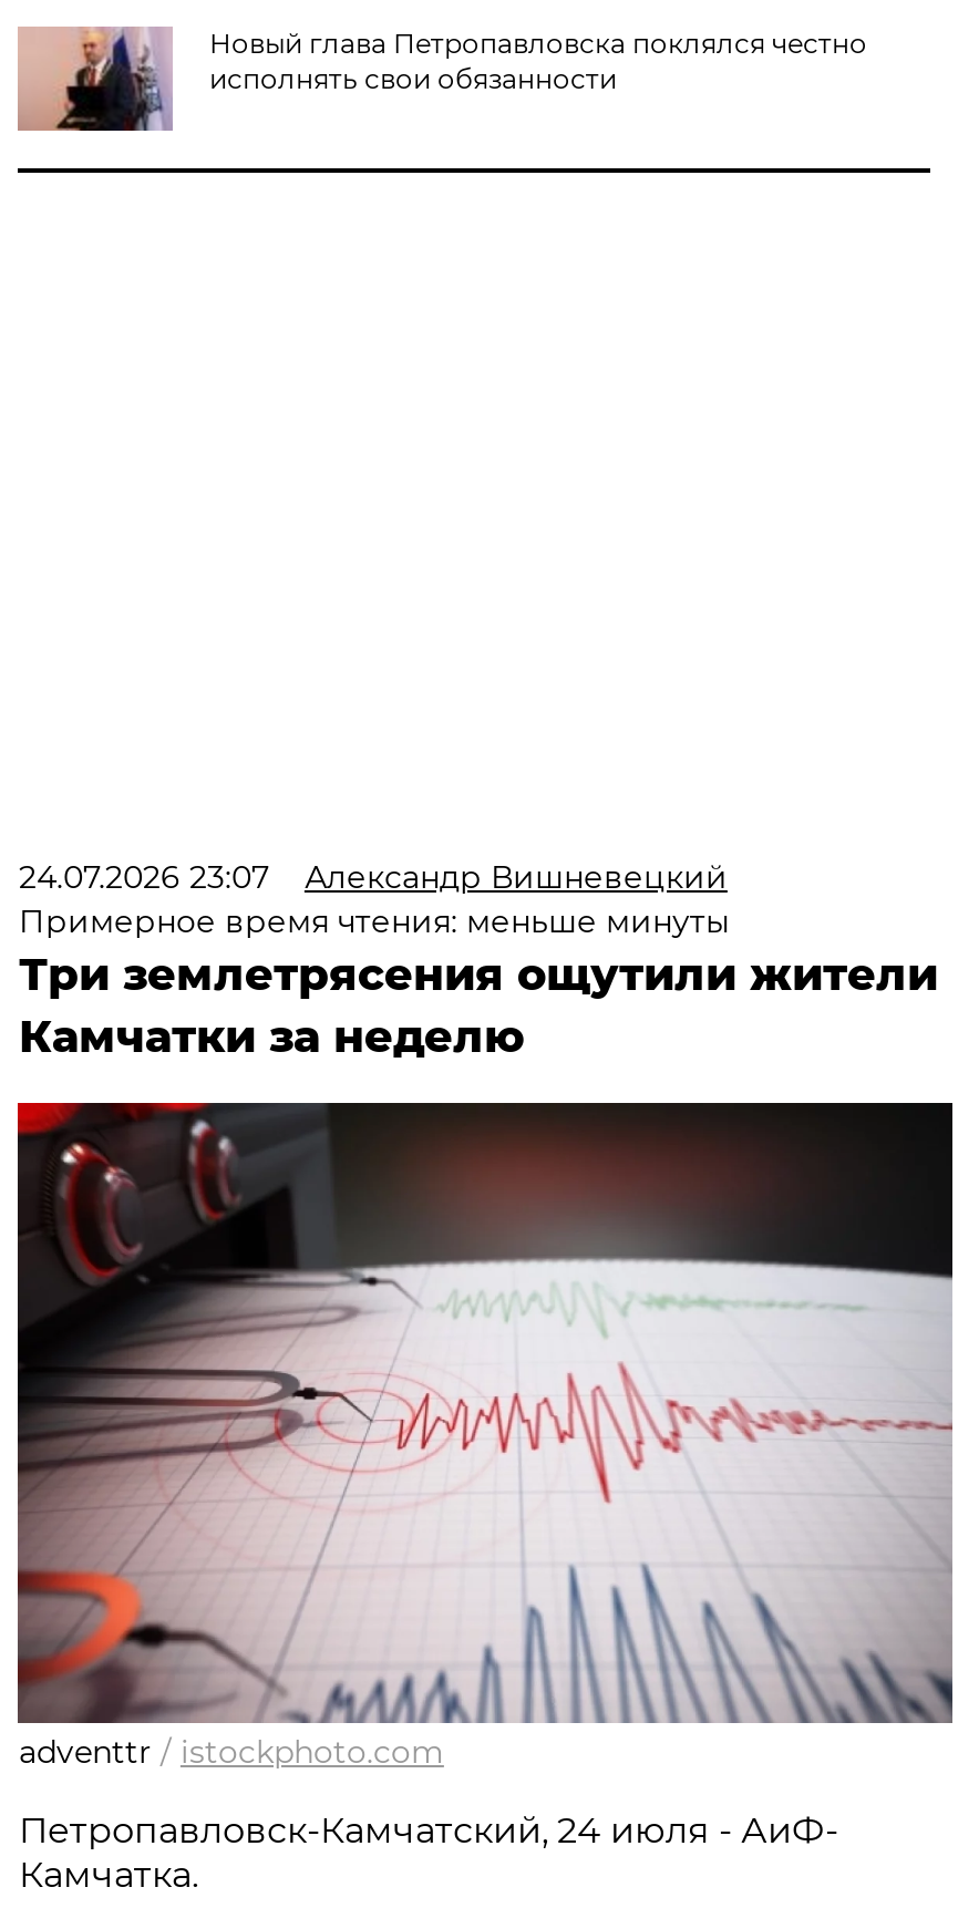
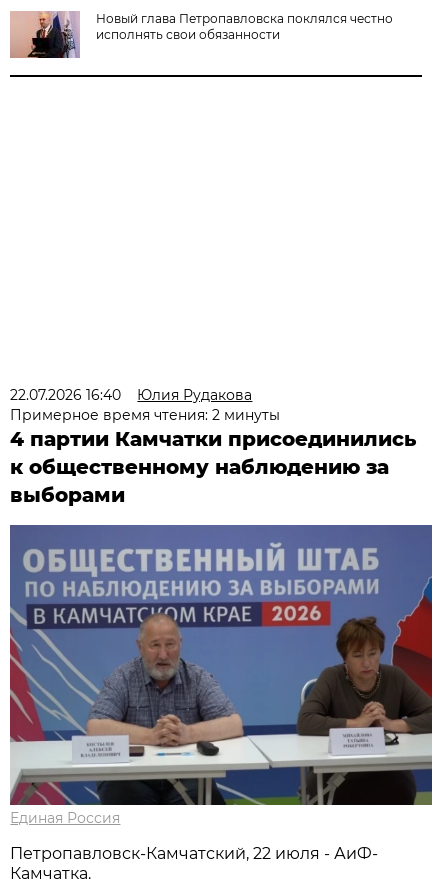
[19,858,938,1064] 24.07.2026 23:07 | Александр Вишневецкий | Примерное время чтения: меньше минуты | Три землетрясения ощутили жители | Камчатки за неделю -> [10,386,416,507] 22.07.2026 16:40 | Юлия Рудакова | Примерное время чтения: 2 минуты | 4 партии Камчатки присоединились | к общественному наблюдению за | выборами
[16,1101,955,1772] [image] | adventtr / istockphoto.com -> [9,524,433,827] [image] | Единая Россия
[19,1810,838,1852] Петропавловск-Камчатский, 24 июля - АиФ- -> [10,844,378,863] Петропавловск-Камчатский, 22 июля - АиФ-

